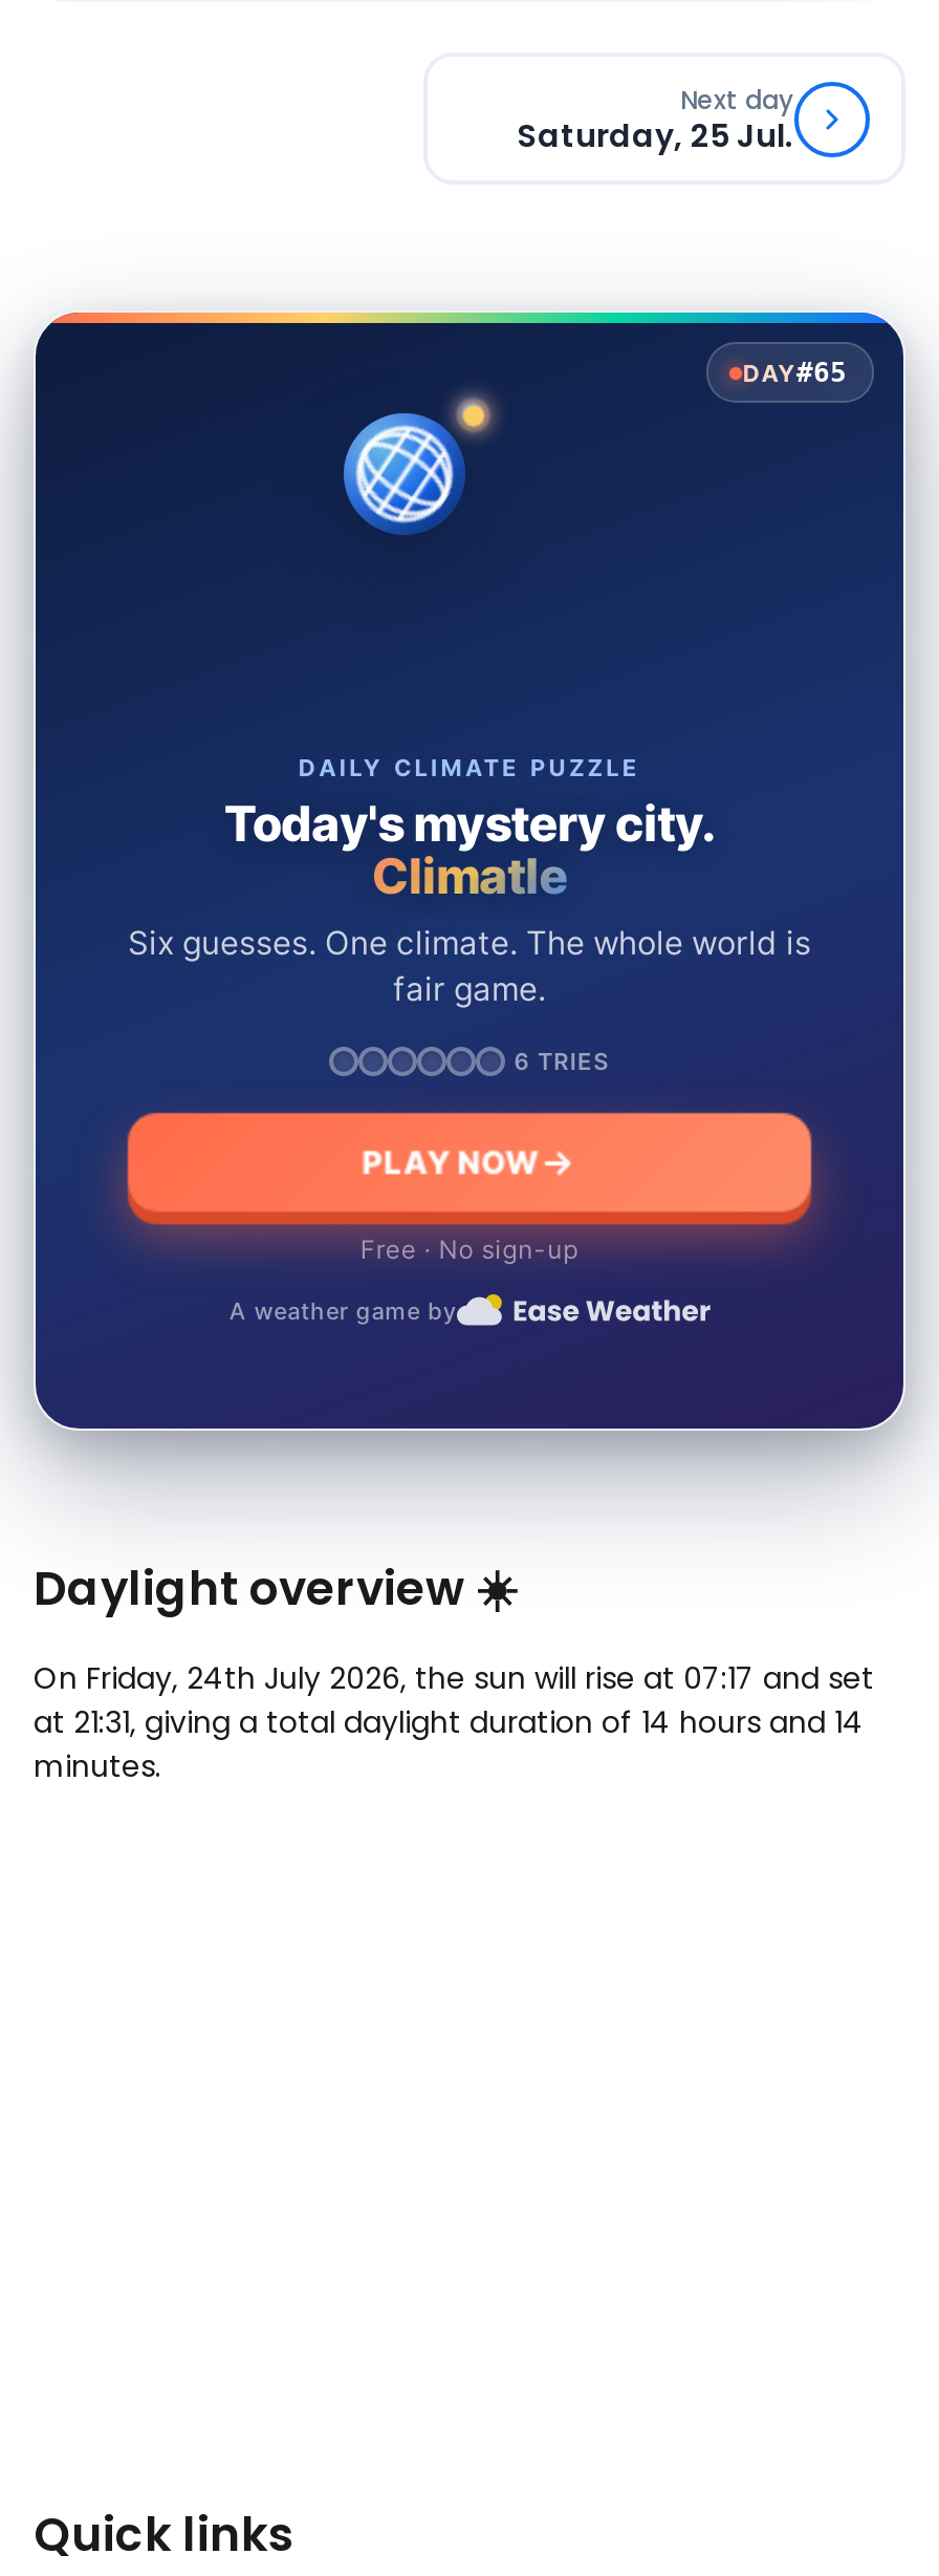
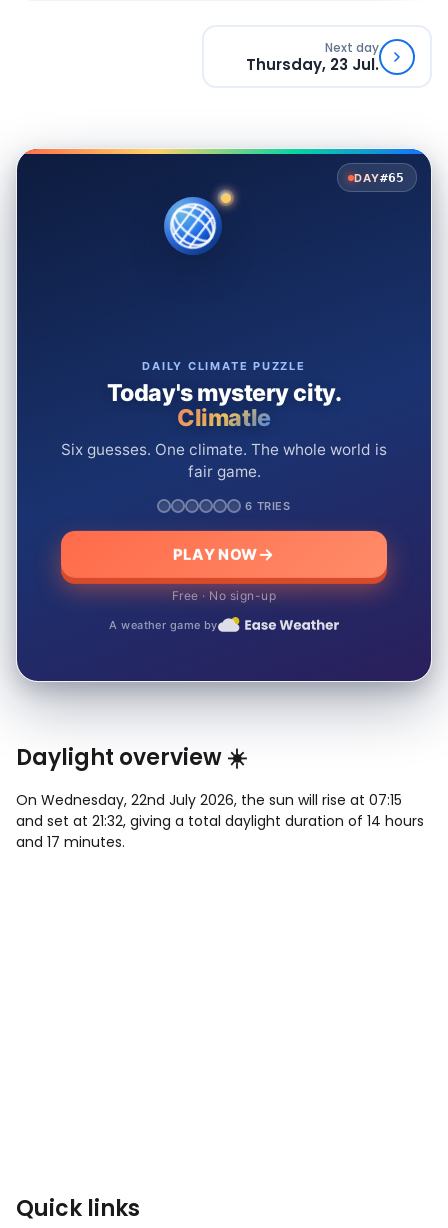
[517,112,793,156] Saturday, 25 Jul. -> [245,53,378,74] Thursday, 23 Jul.
[34,1657,874,1787] On Friday, 24th July 2026, the sun will rise at 07:17 and set | at 21:31, giving a total daylight duration of 14 hours and 14 | minutes. -> [16,790,424,852] On Wednesday, 22nd July 2026, the sun will rise at 07:15 | and set at 21:32, giving a total daylight duration of 14 hours | and 17 minutes.

